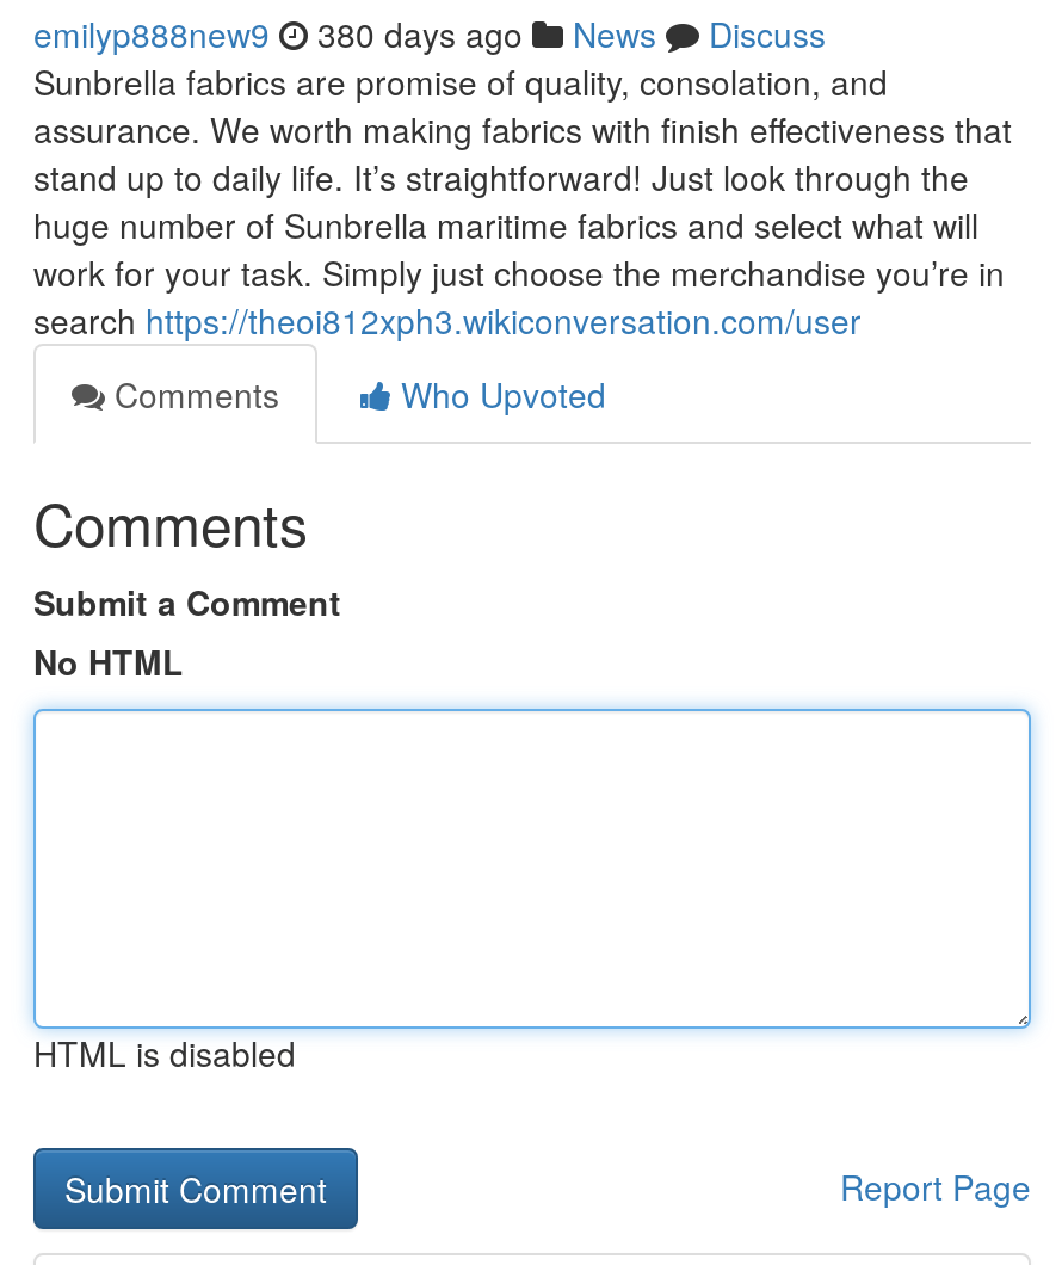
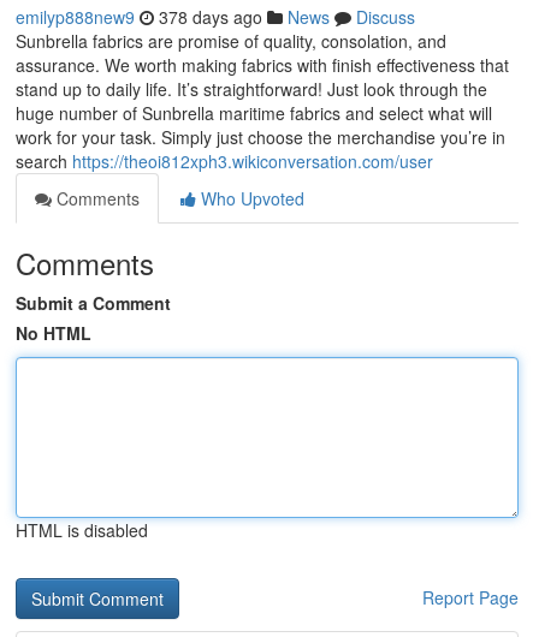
[33,10,826,57] emilyp888new9 380 days ago News Discuss -> [16,5,415,29] emilyp888new9 378 days ago News Discuss

